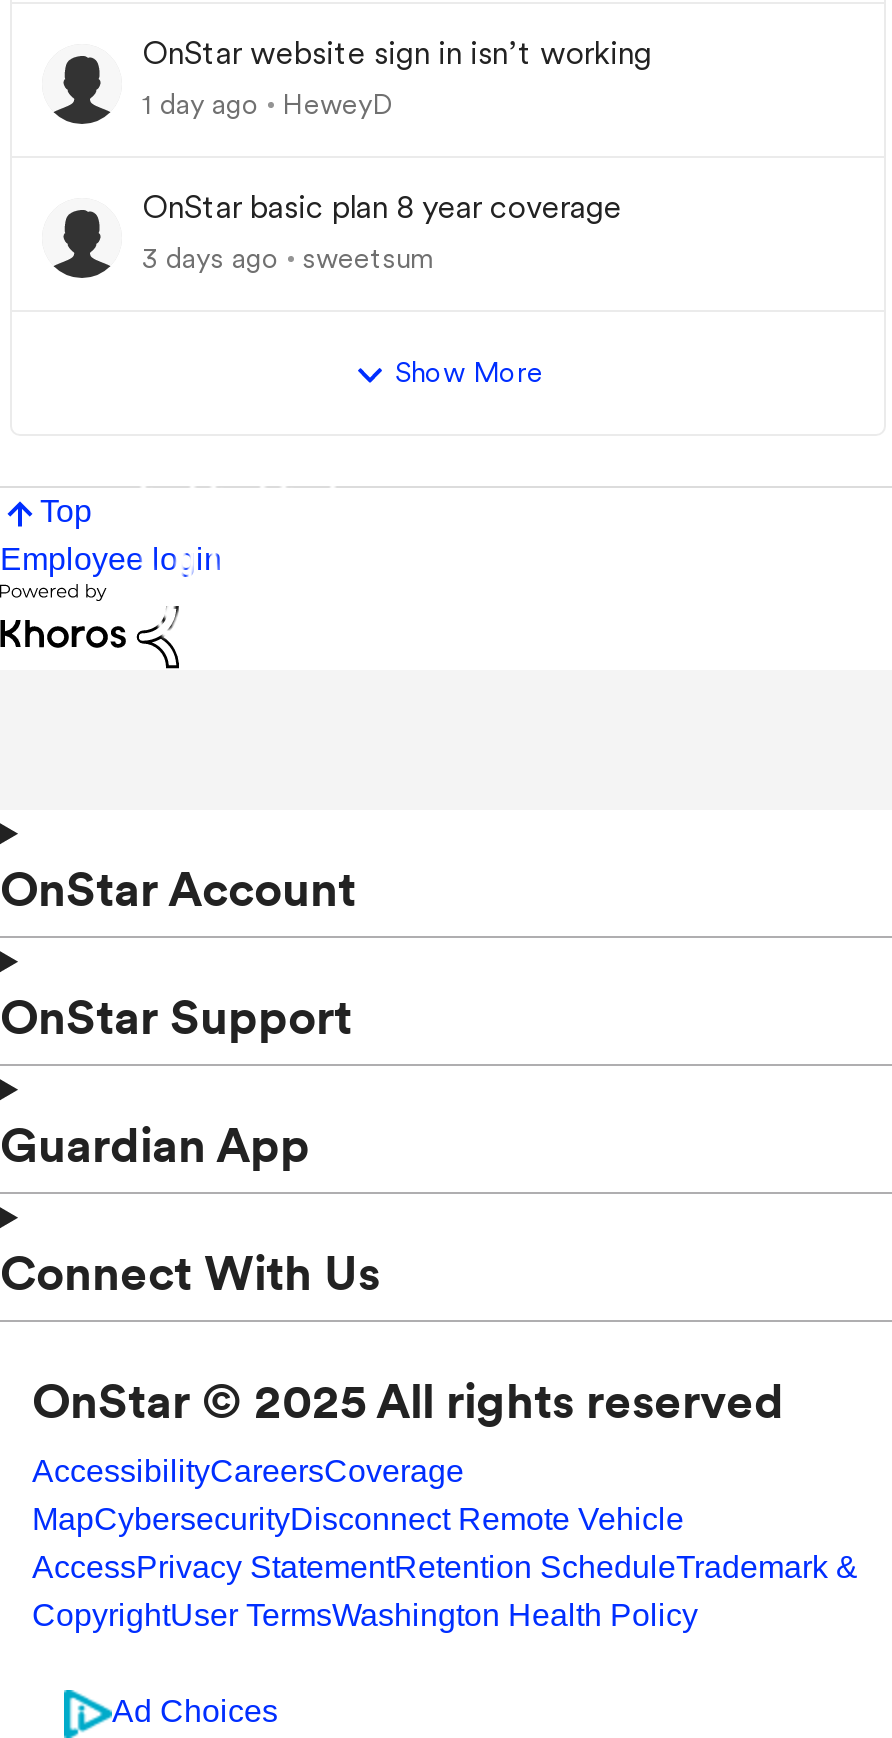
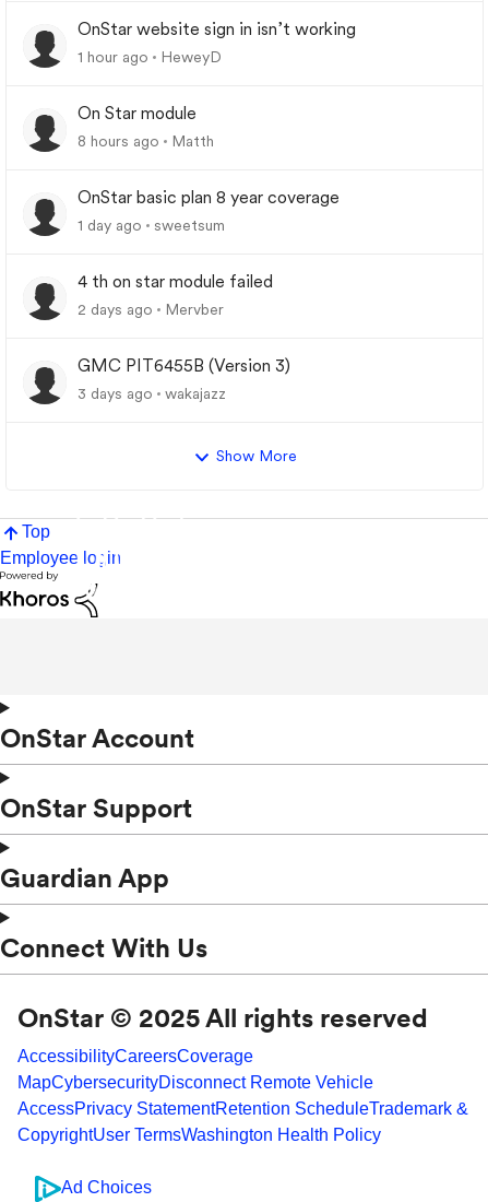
[142,88,394,120] 1 day ago HeweyD -> [78,48,222,66] 1 hour ago HeweyD
none -> [78,103,214,150] On Star module | 8 hours ago | Matth
[142,242,432,274] 3 days ago sweetsum -> [78,216,225,234] 1 day ago sweetsum
none -> [78,271,290,402] 4 th on star module failed | 2 days ago | Mervber | GMC PIT6455B (Version 3) | 3 days ago | wakajazz

